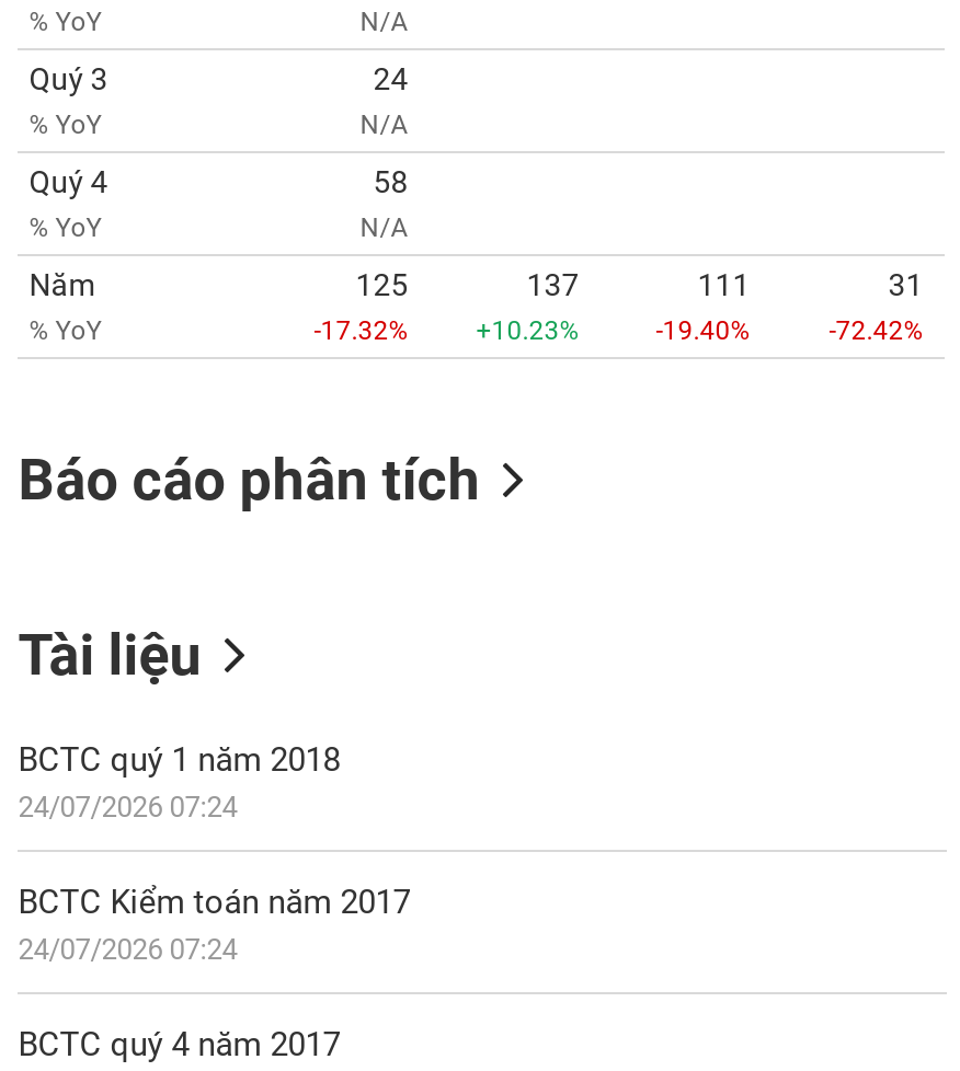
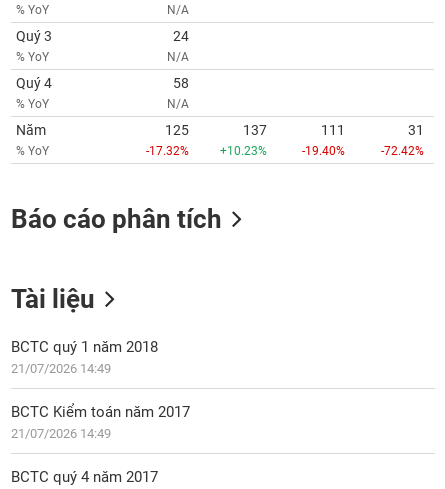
[18,791,237,824] 24/07/2026 07:24 -> [11,361,111,376] 21/07/2026 14:49
[18,933,237,966] 24/07/2026 07:24 -> [11,426,111,441] 21/07/2026 14:49

